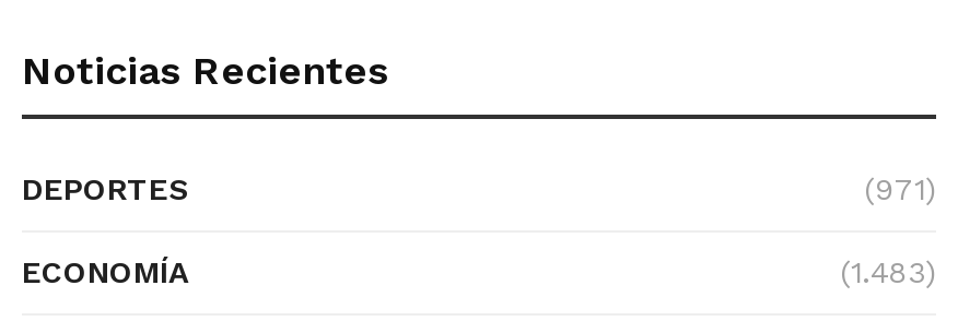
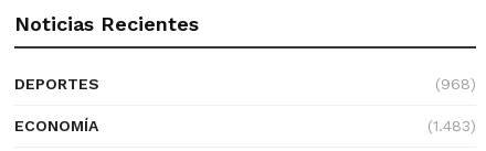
[864,171,936,206] (971) -> [435,75,476,92] (968)

